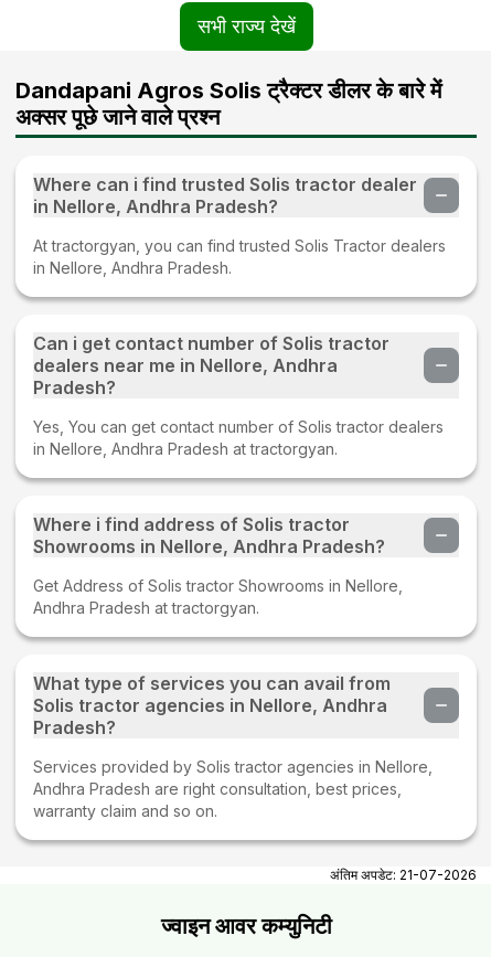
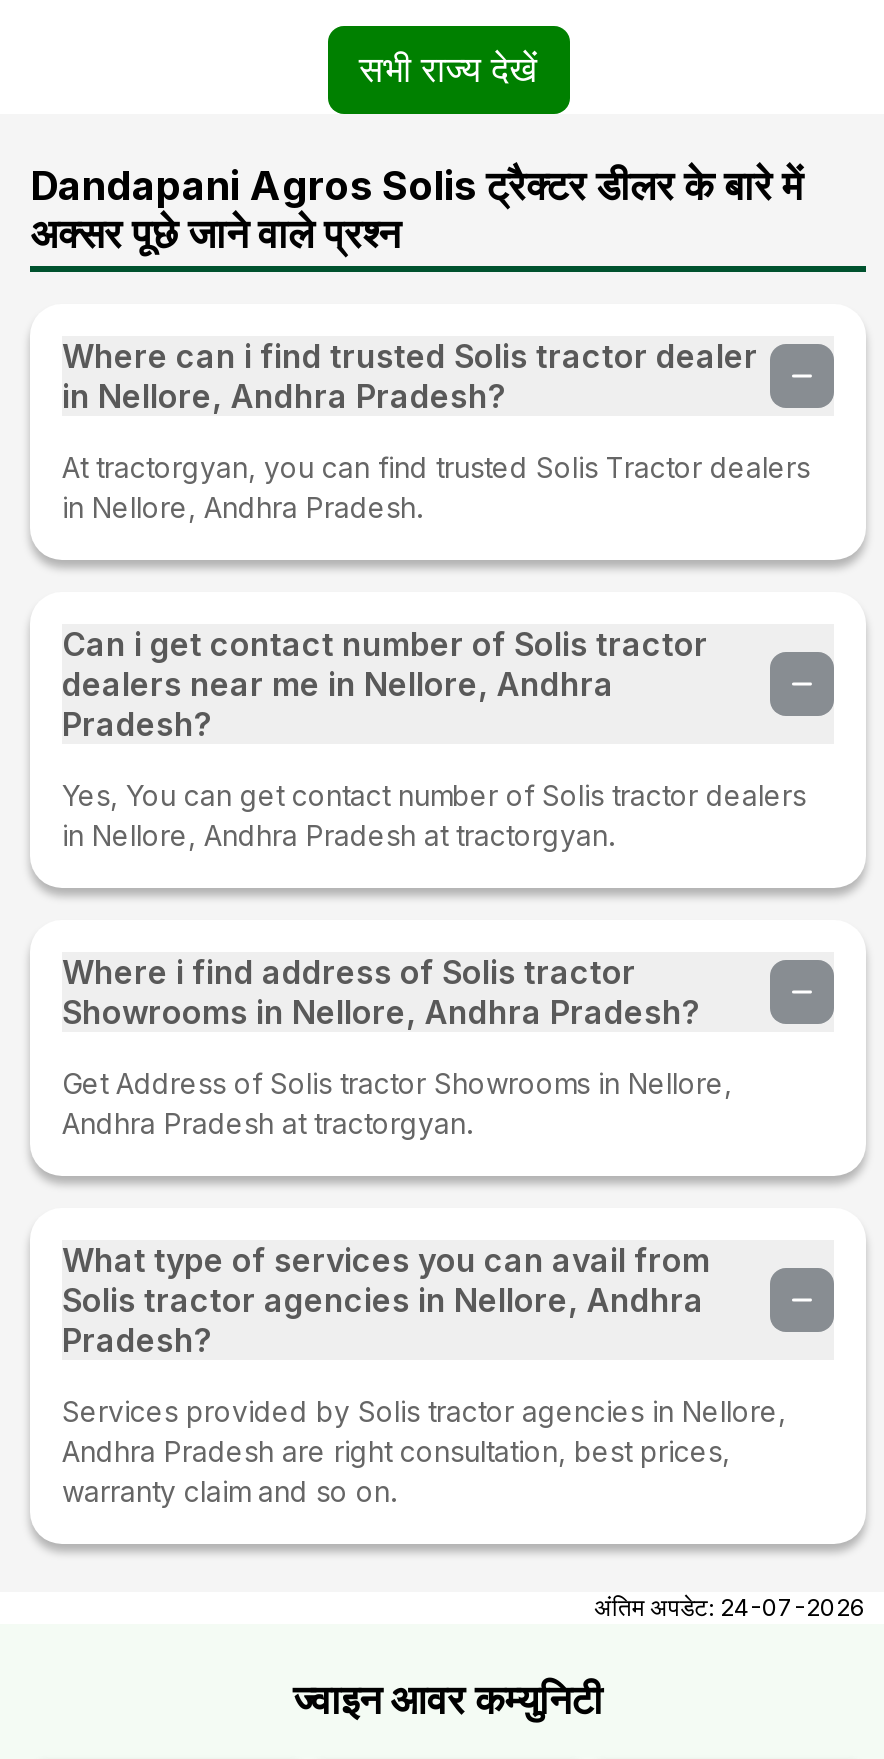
[330,866,477,883] अंतिम अपडेट: 21-07-2026 -> [594,1593,866,1623] अंतिम अपडेट: 24-07-2026

